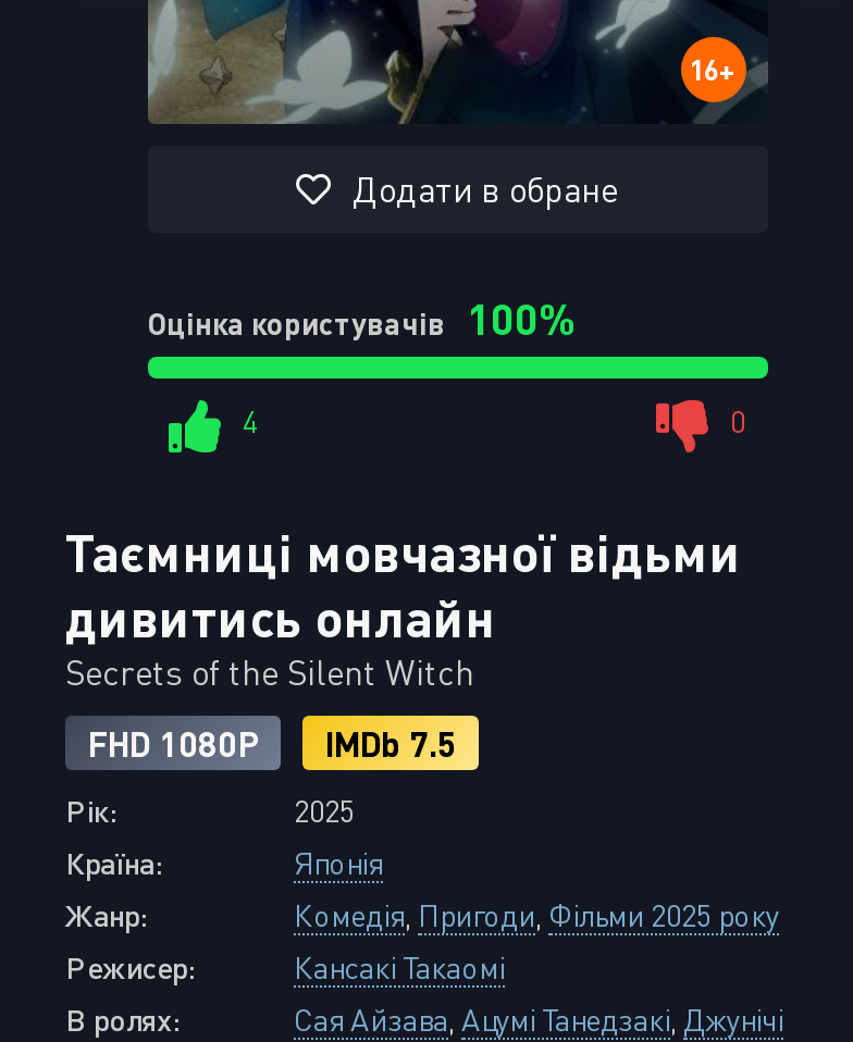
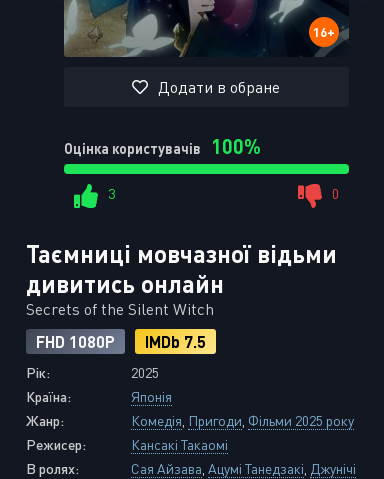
[243,402,258,439] 4 -> [107,185,114,202] 3

